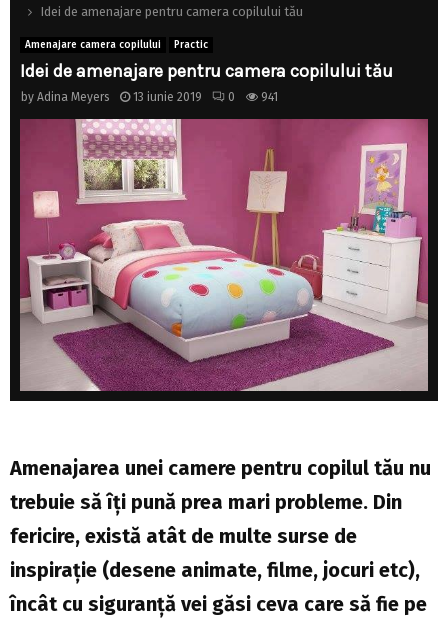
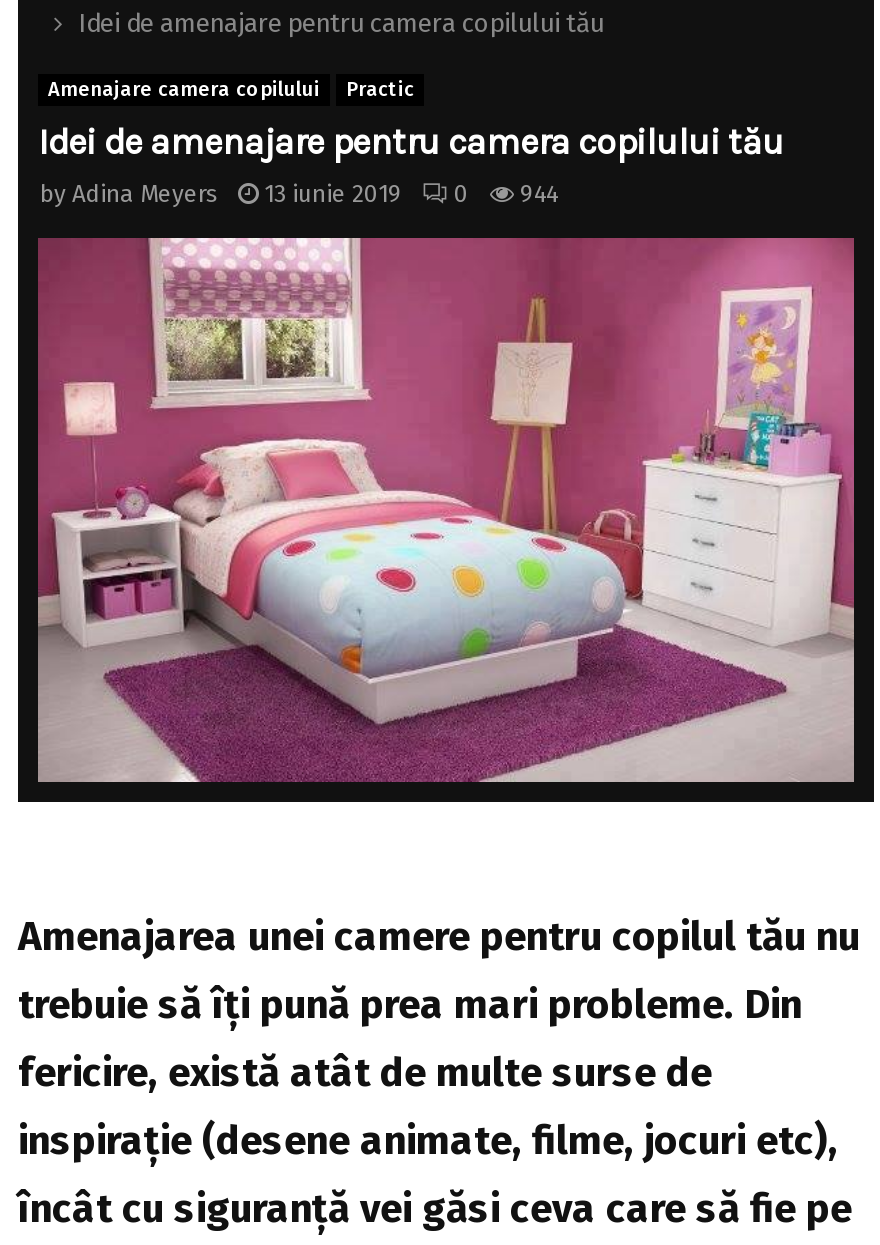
[21,90,278,104] by Adina Meyers 13 iunie 2019 0 941 -> [40,180,558,208] by Adina Meyers 13 iunie 2019 0 944

